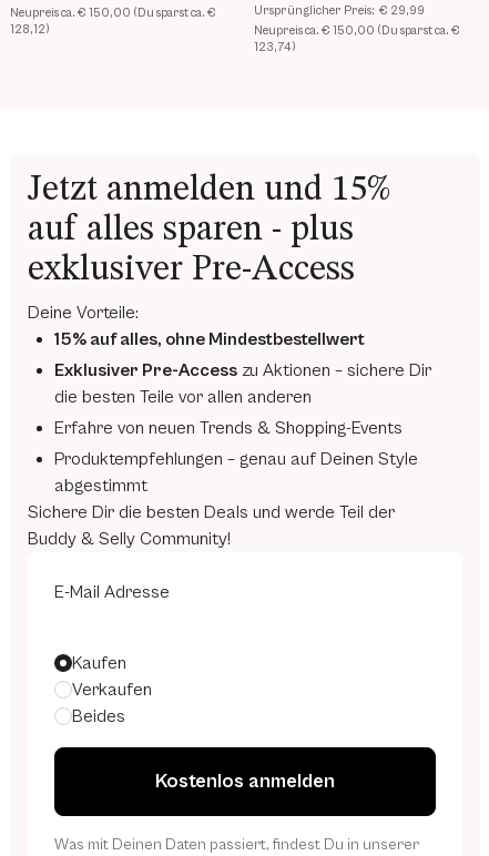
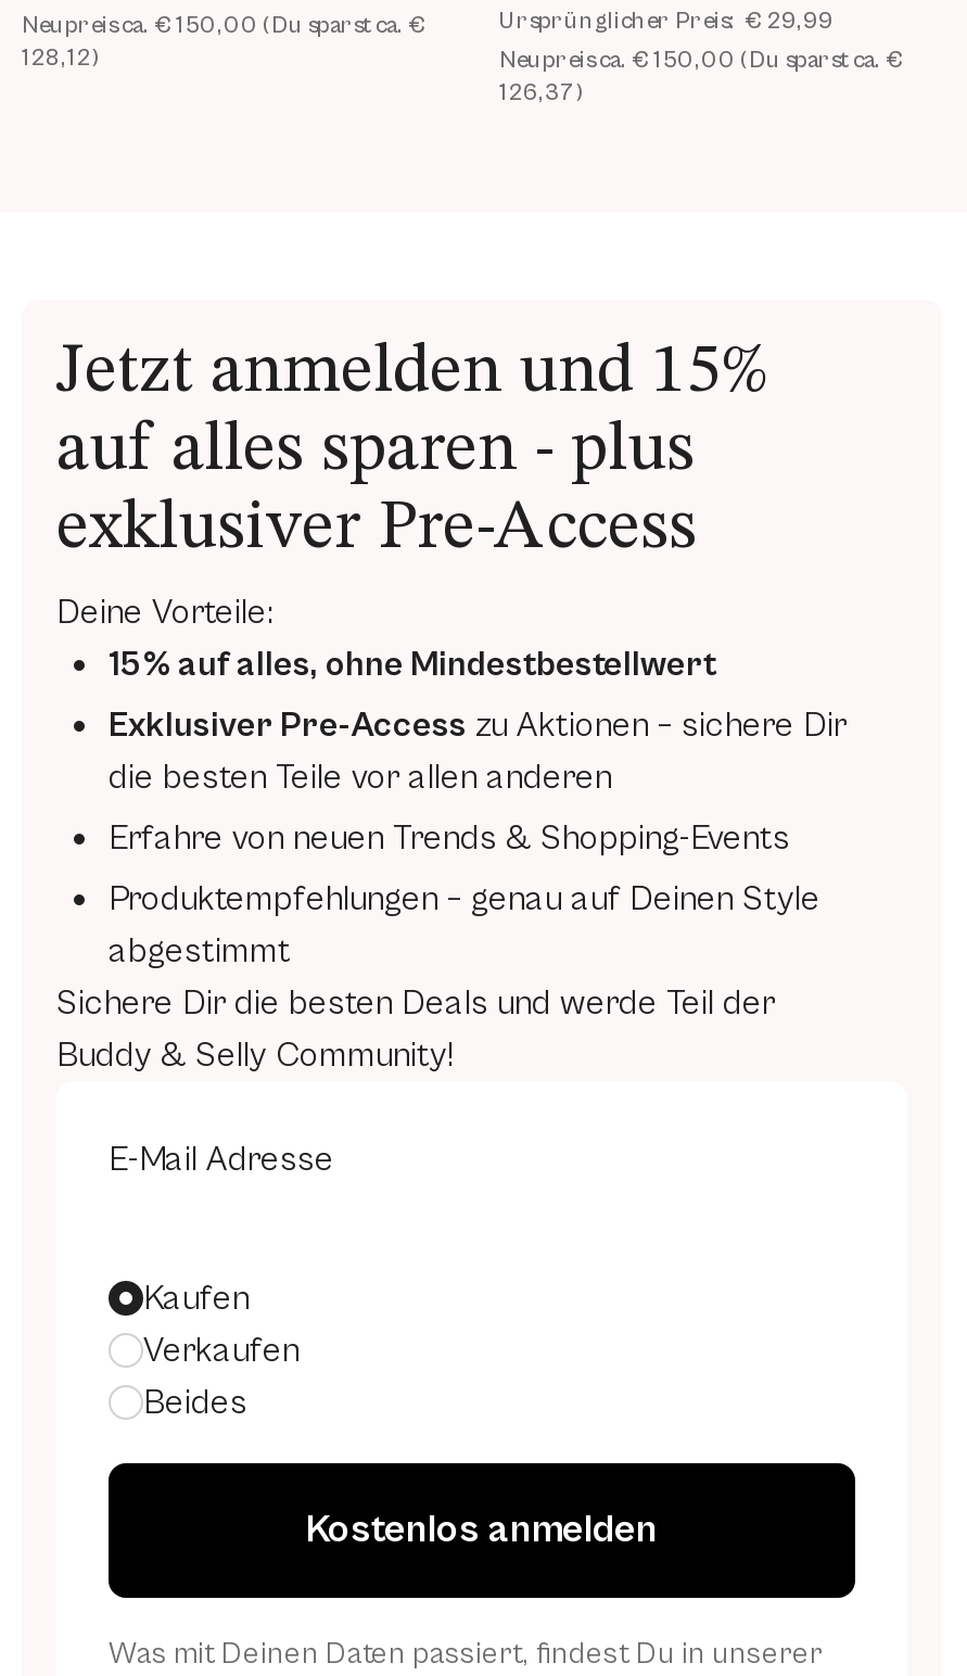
[254,39,296,54] 123,74) -> [499,77,584,106] 126,37)

